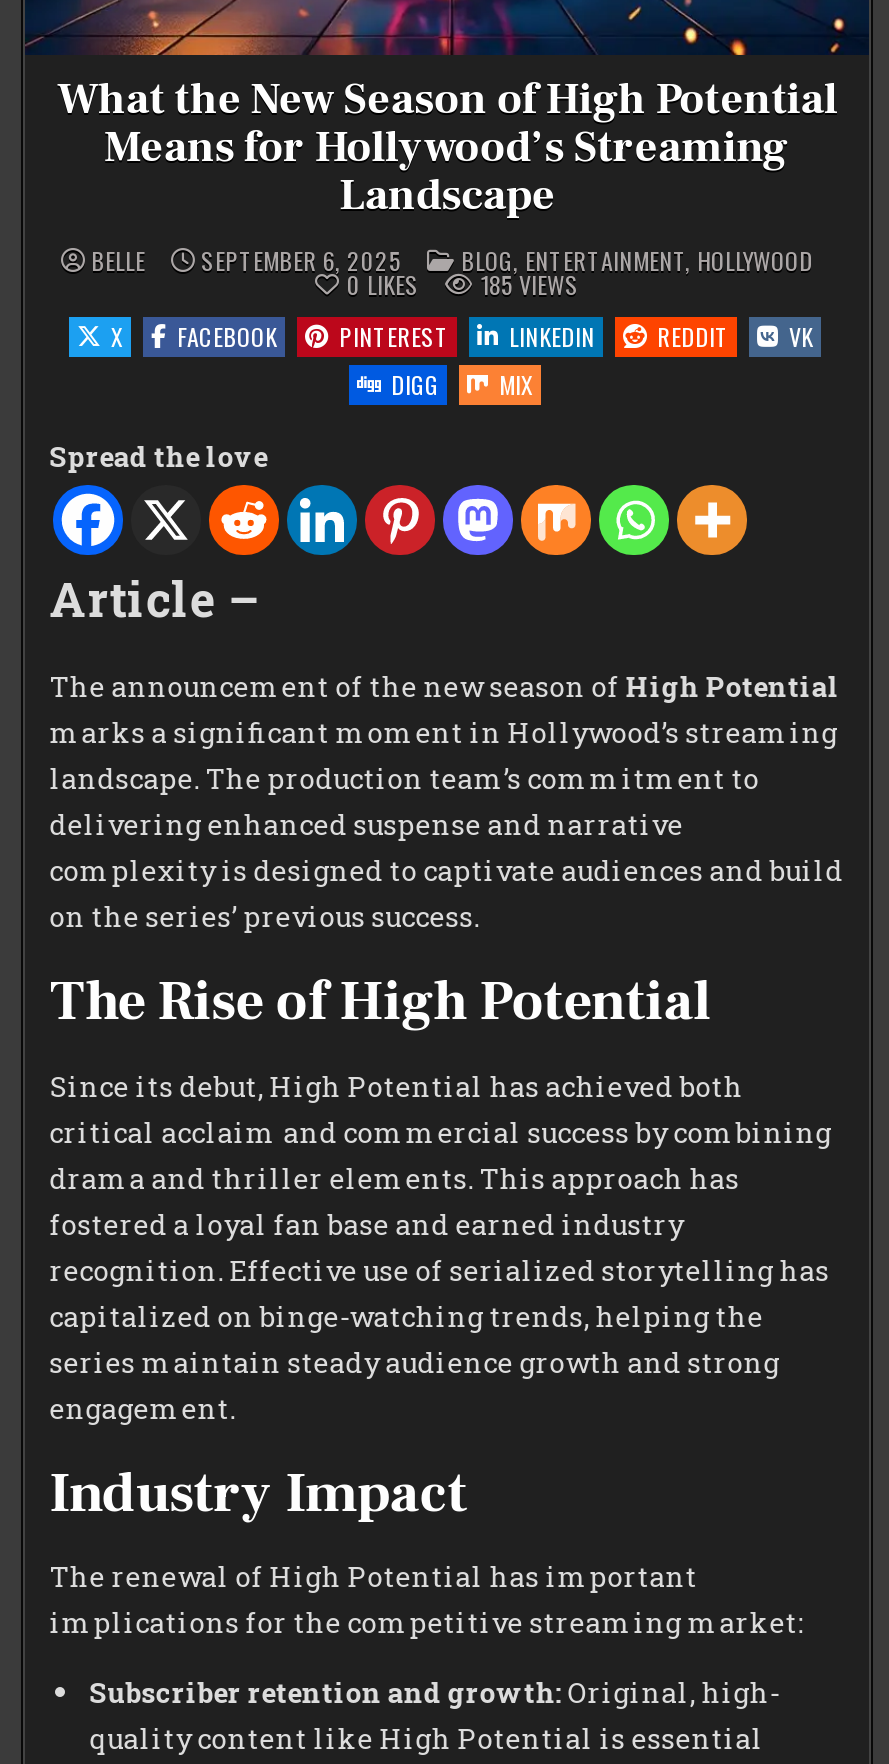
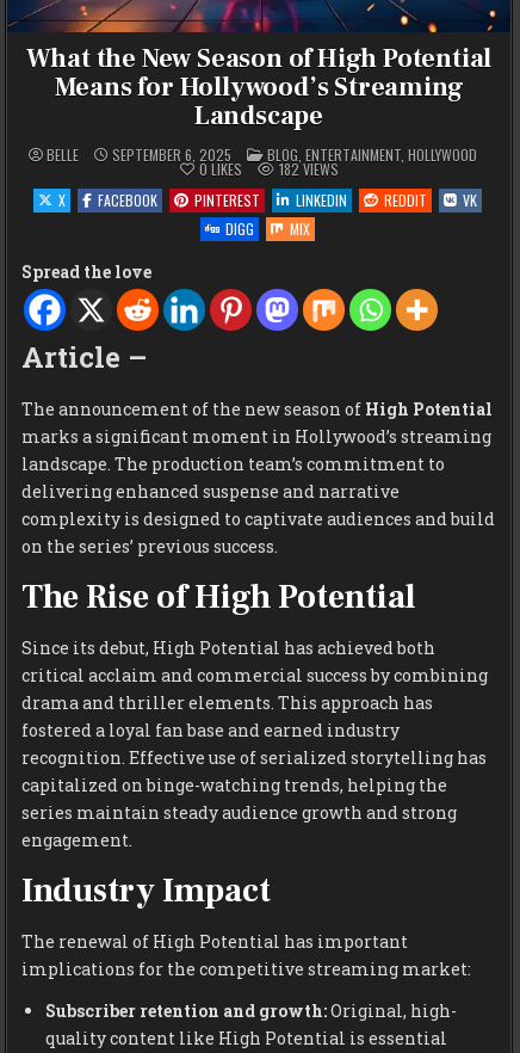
[481,267,579,301] 185VIEWS -> [278,159,338,180] 182VIEWS

